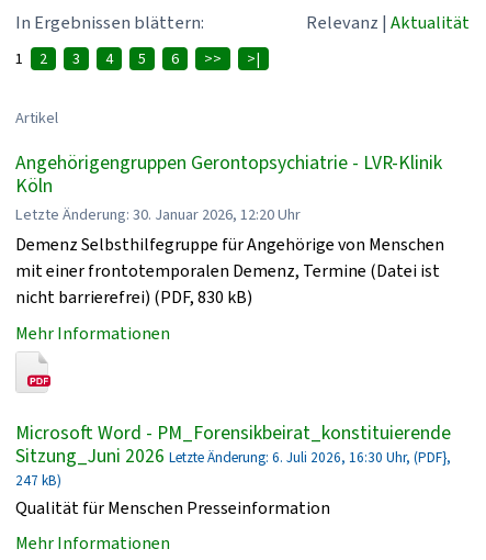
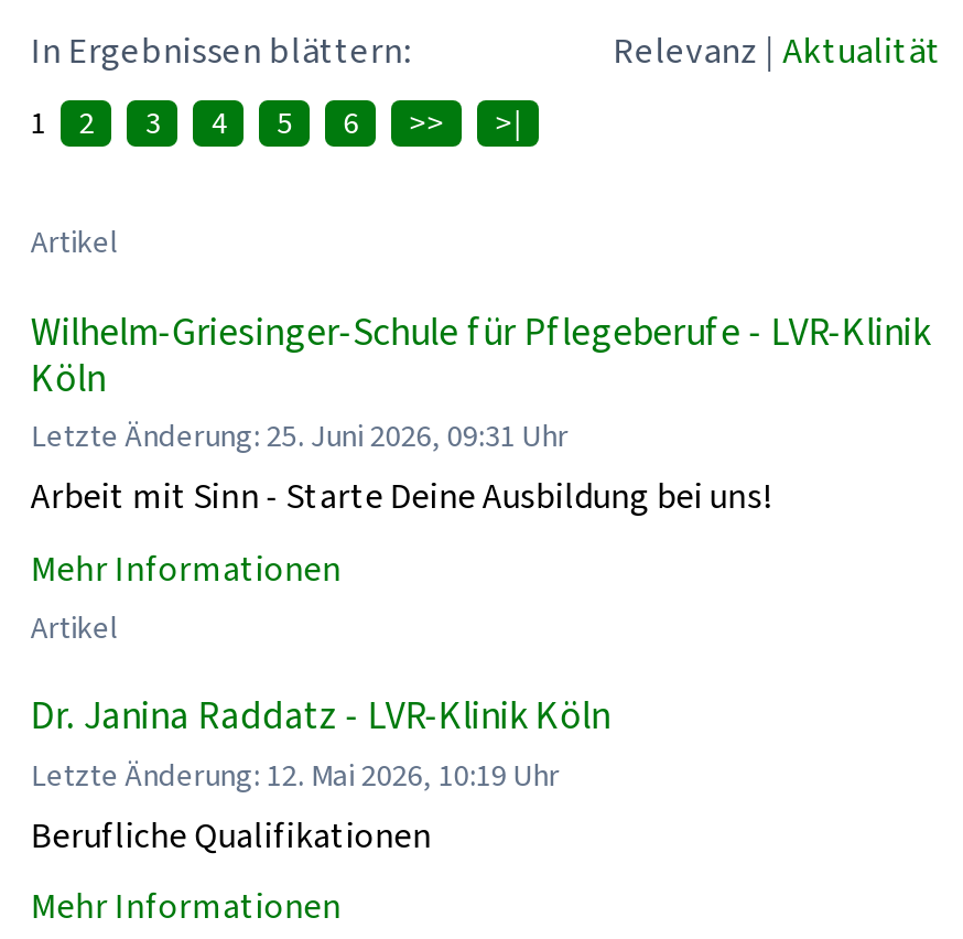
[16,149,443,176] Angehörigengruppen Gerontopsychiatrie - LVR-Klinik -> [31,306,930,358] Wilhelm-Griesinger-Schule für Pflegeberufe - LVR-Klinik
[16,205,445,309] Letzte Änderung: 30. Januar 2026, 12:20 Uhr | Demenz Selbsthilfegruppe für Angehörige von Menschen | mit einer frontotemporalen Demenz, Termine (Datei ist | nicht barrierefrei) (PDF, 830 kB) -> [31,416,771,520] Letzte Änderung: 25. Juni 2026, 09:31 Uhr | Arbeit mit Sinn - Starte Deine Ausbildung bei uns!
[16,420,451,519] Microsoft Word - PM_Forensikbeirat_konstituierende | Sitzung_Juni 2026 Letzte Änderung: 6. Juli 2026, 16:30 Uhr, (PDF}, | 247 kB) | Qualität für Menschen Presseinformation -> [31,606,610,858] Artikel | Dr. Janina Raddatz - LVR-Klinik Köln | Letzte Änderung: 12. Mai 2026, 10:19 Uhr | Berufliche Qualifikationen

